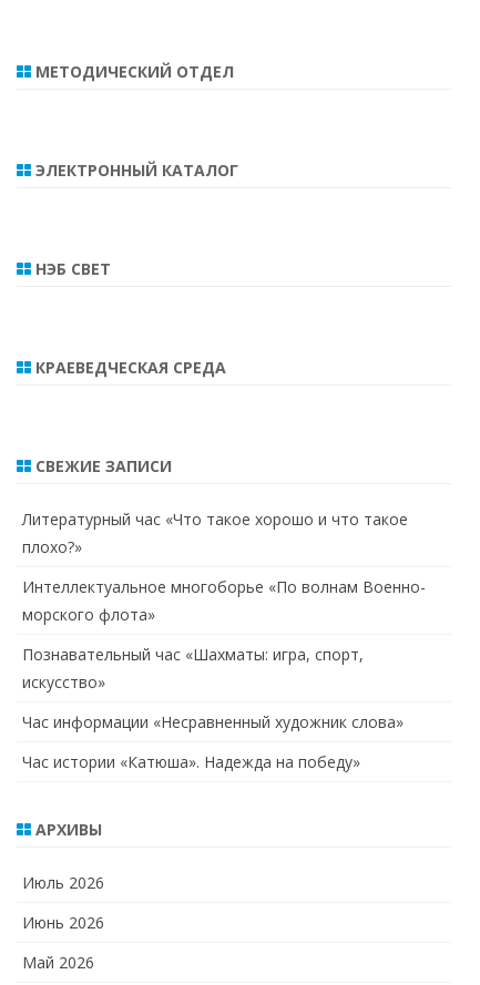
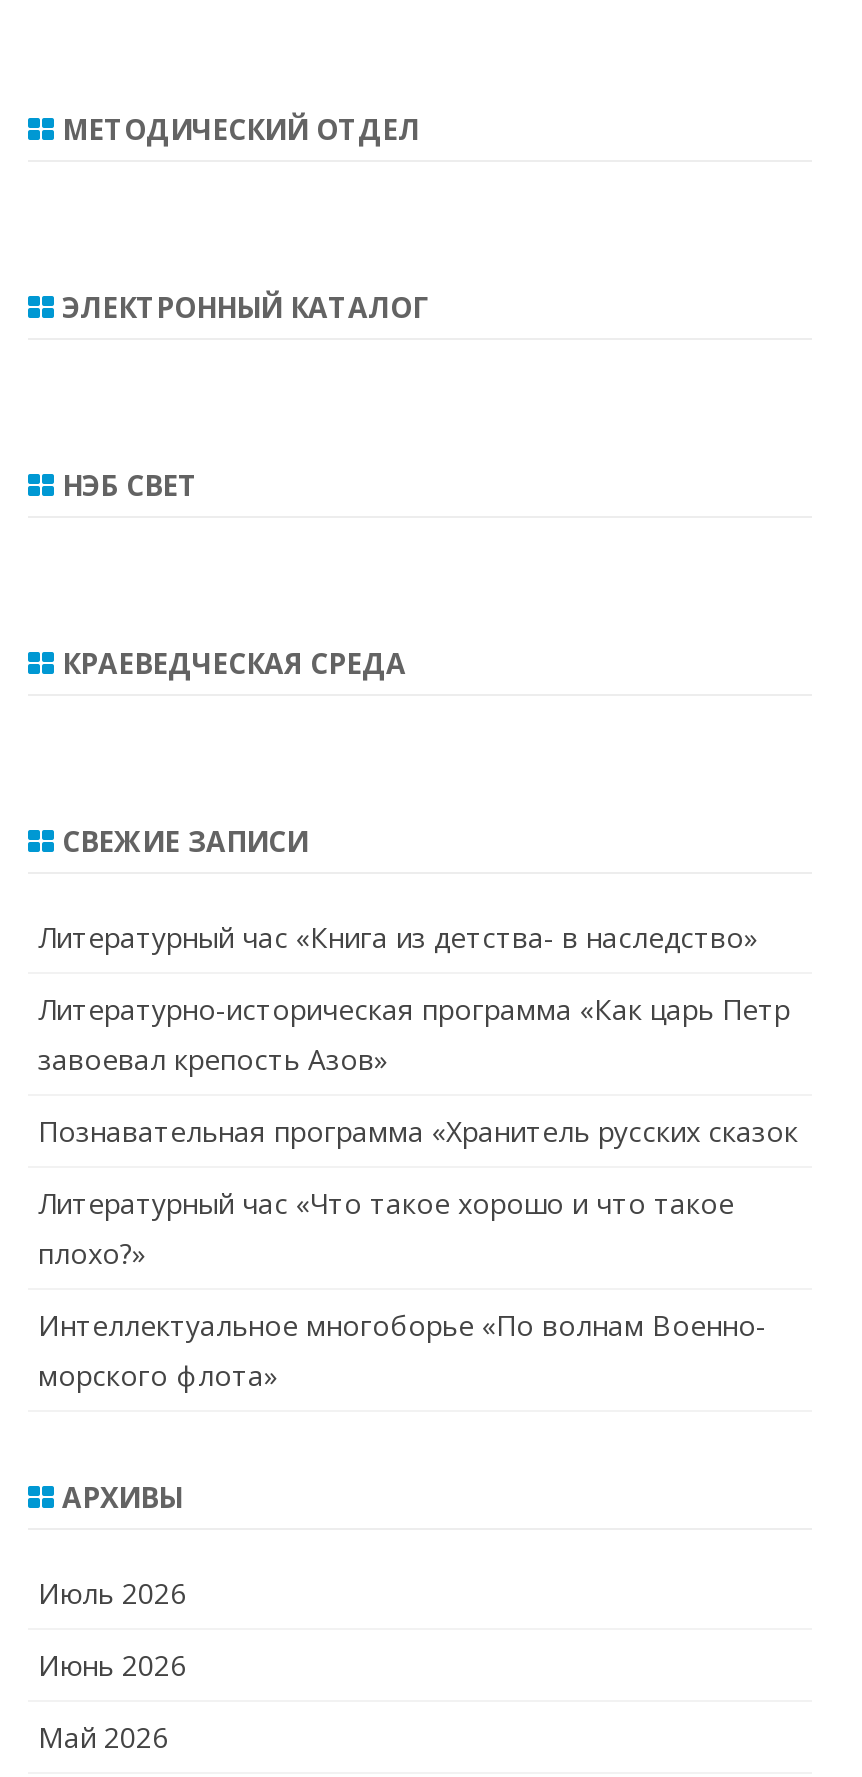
none -> [38,918,798,1150] Литературный час «Книга из детства- в наследство» | Литературно-историческая программа «Как царь Петр | завоевал крепость Азов» | Познавательная программа «Хранитель русских сказок
moved [22,509,426,625] -> [38,1184,766,1394]: Литературный час «Что такое хорошо и что такое | плохо?» | Интеллектуальное многоборье «По волнам Военно- | морского флота»
[22,644,404,772] Познавательный час «Шахматы: игра, спорт, | искусство» | Час информации «Несравненный художник слова» | Час истории «Катюша». Надежда на победу» -> none

